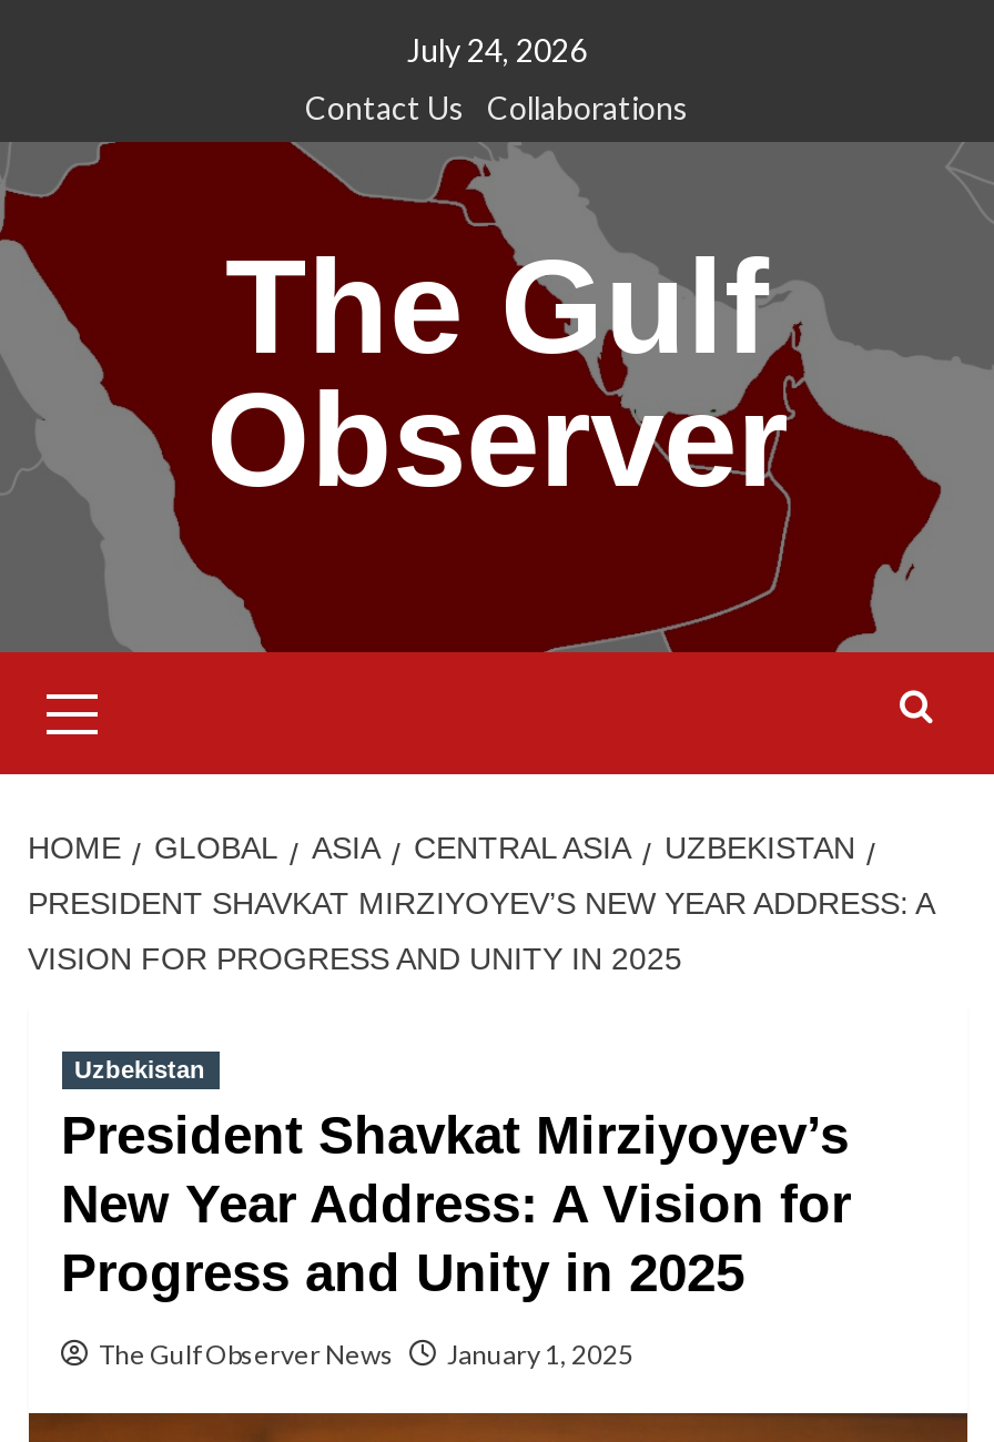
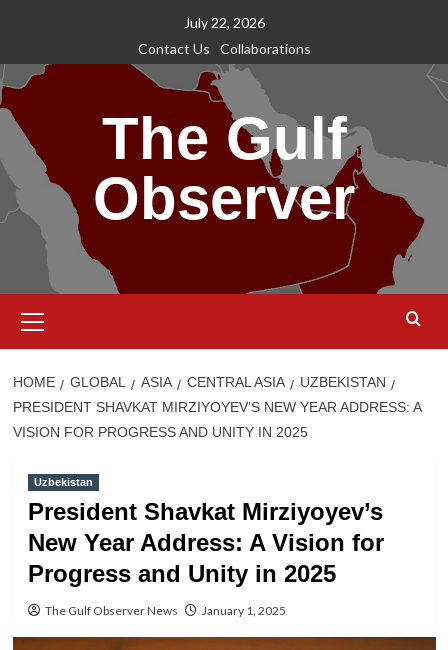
[407,31,587,69] July 24, 2026 -> [183,14,264,31] July 22, 2026

